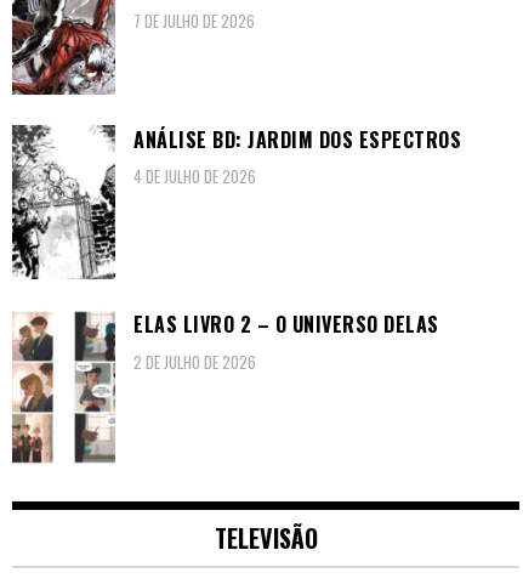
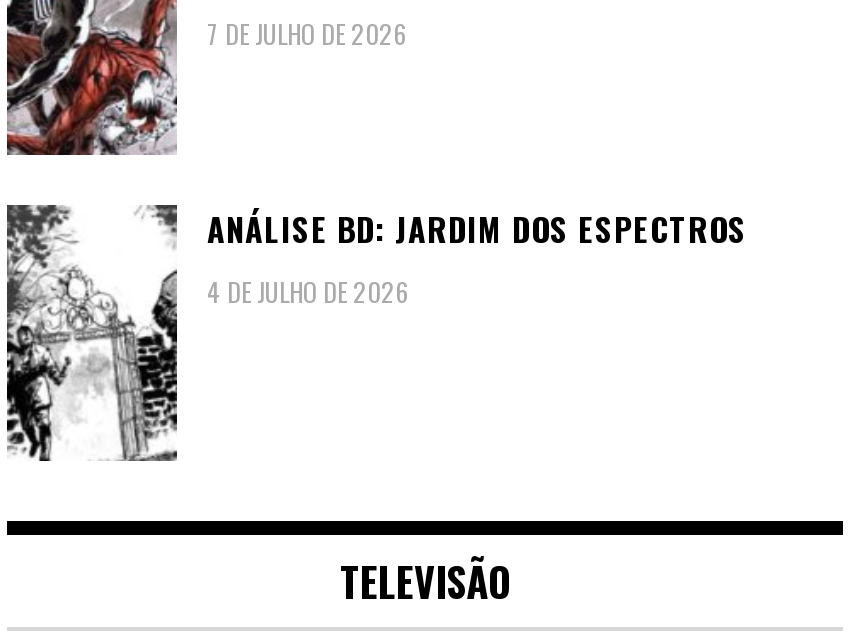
[11,311,55,464] [image] -> none
[74,310,439,464] [image] | ELAS LIVRO 2 – O UNIVERSO DELAS | 2 DE JULHO DE 2026 -> none

